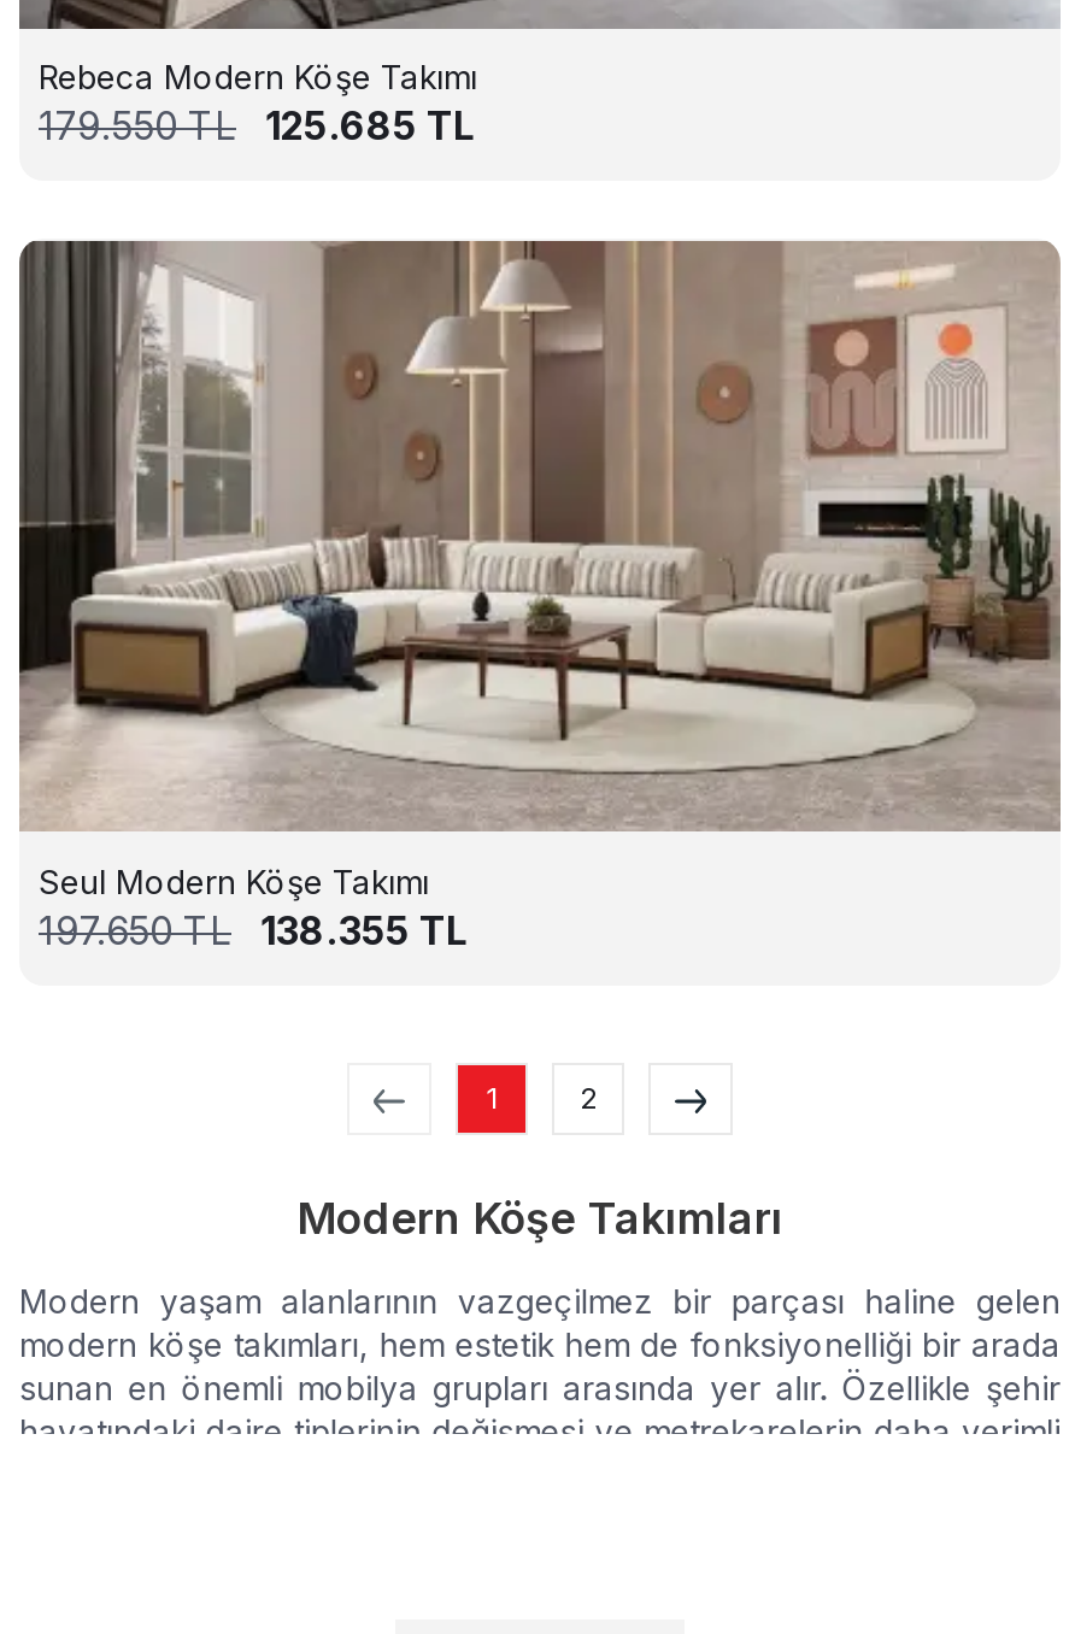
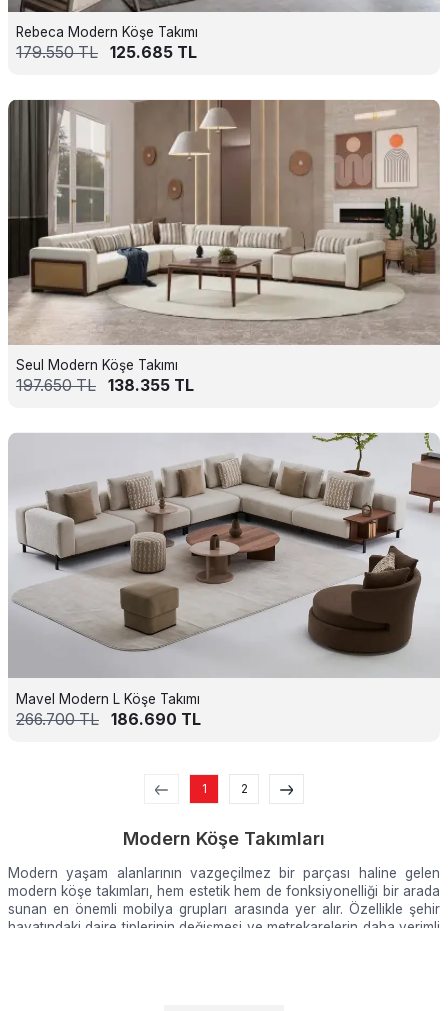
none -> [8,433,440,728] [image] | Mavel Modern L Köşe Takımı | 266.700TL | 186.690 TL

